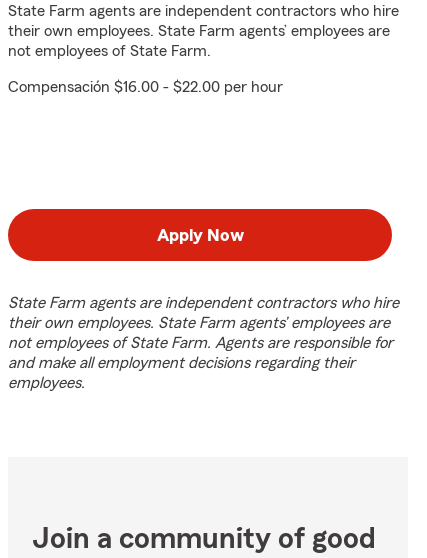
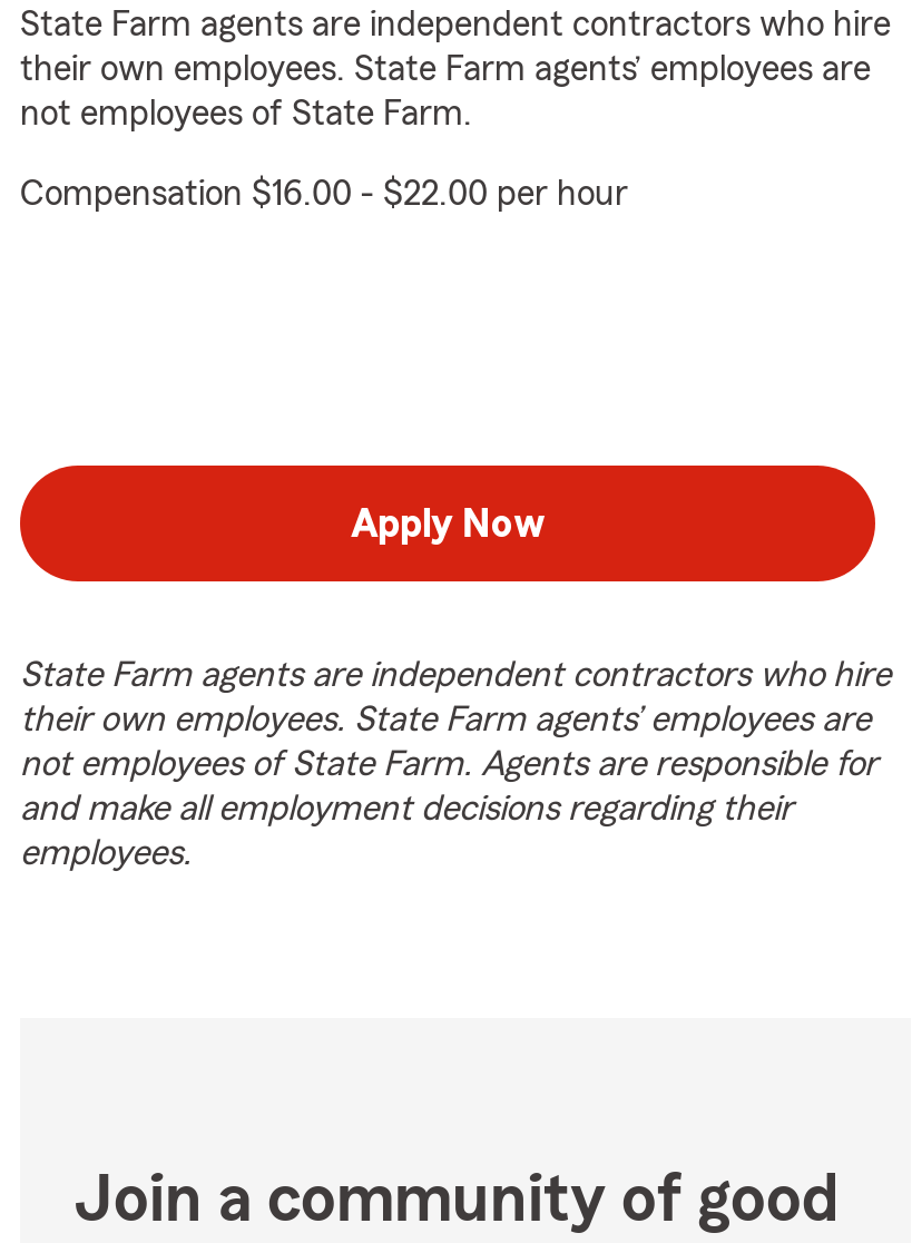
[8,79,283,95] Compensación $16.00 - $22.00 per hour -> [20,176,628,212] Compensation $16.00 - $22.00 per hour

